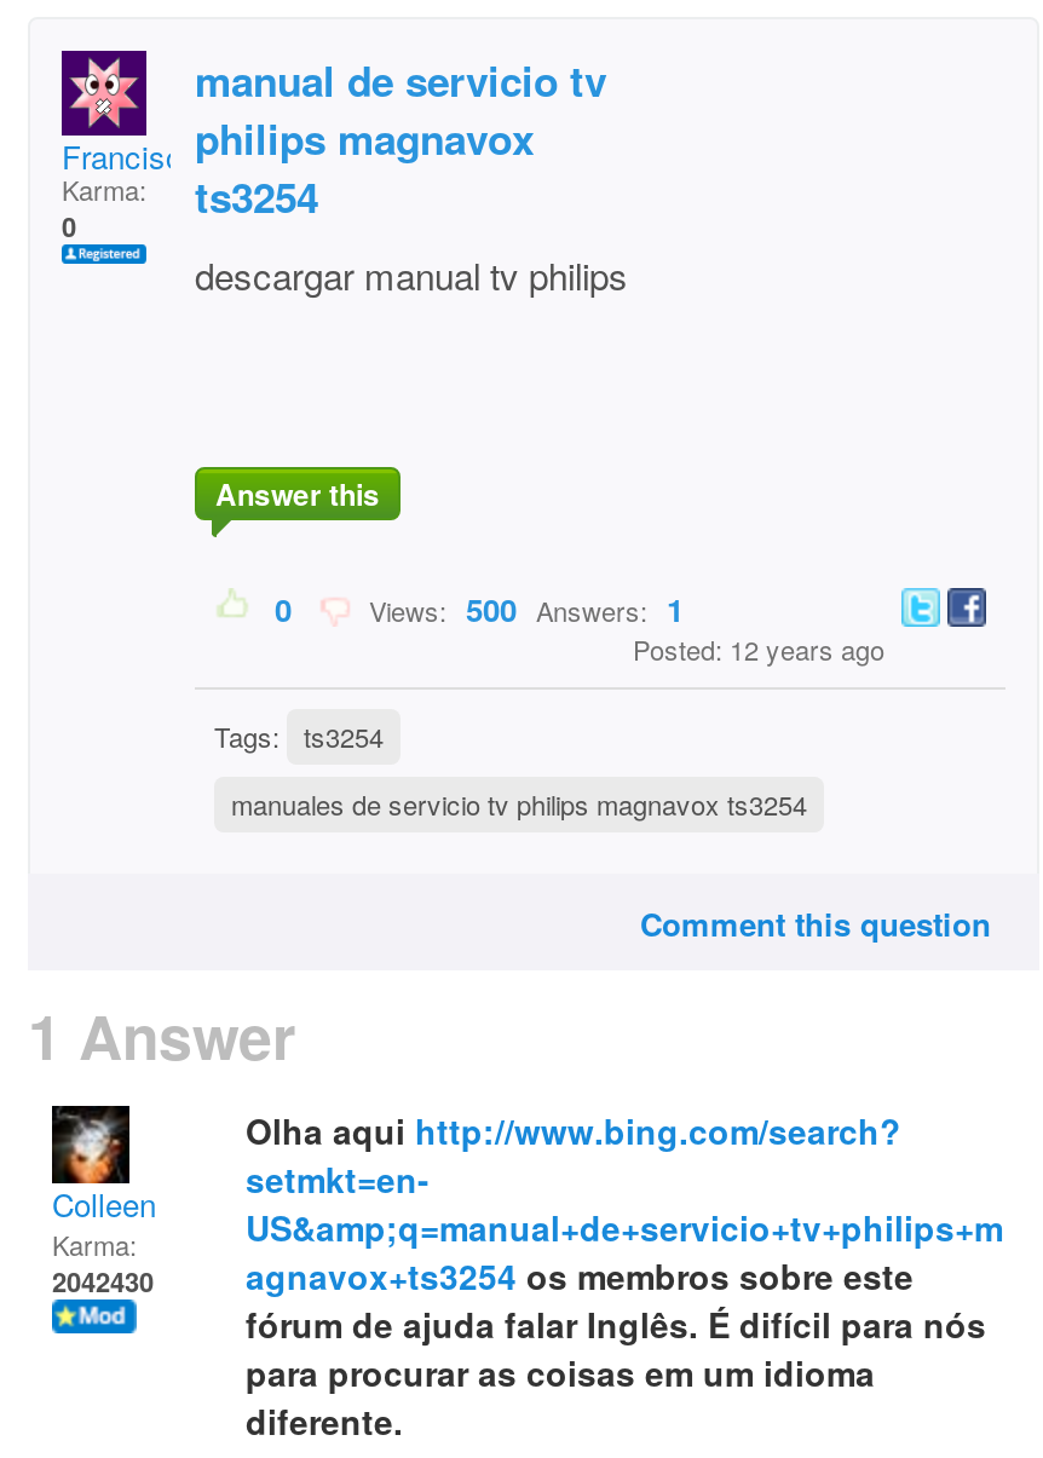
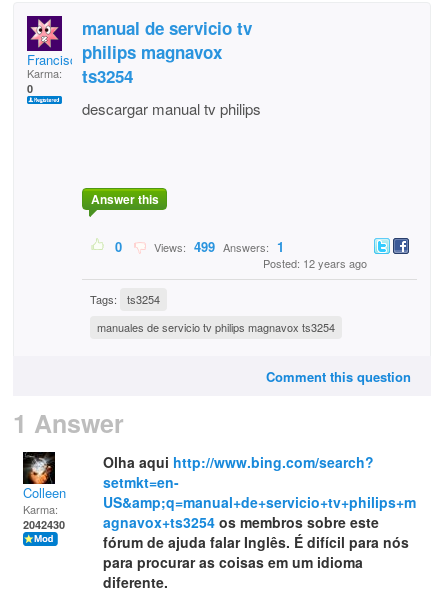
[355,586,684,632] Views: 500 Answers: 1 -> [148,237,284,256] Views: 499 Answers: 1

